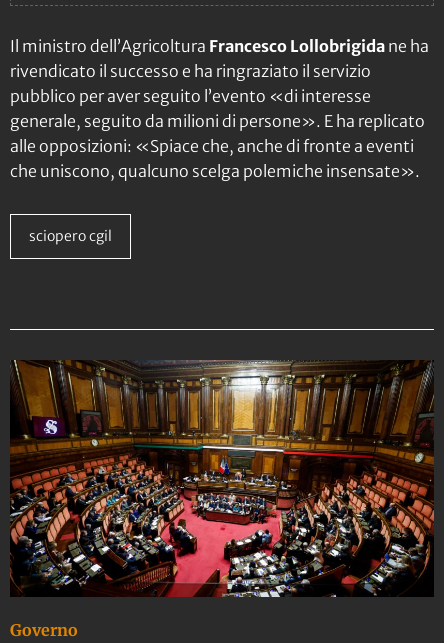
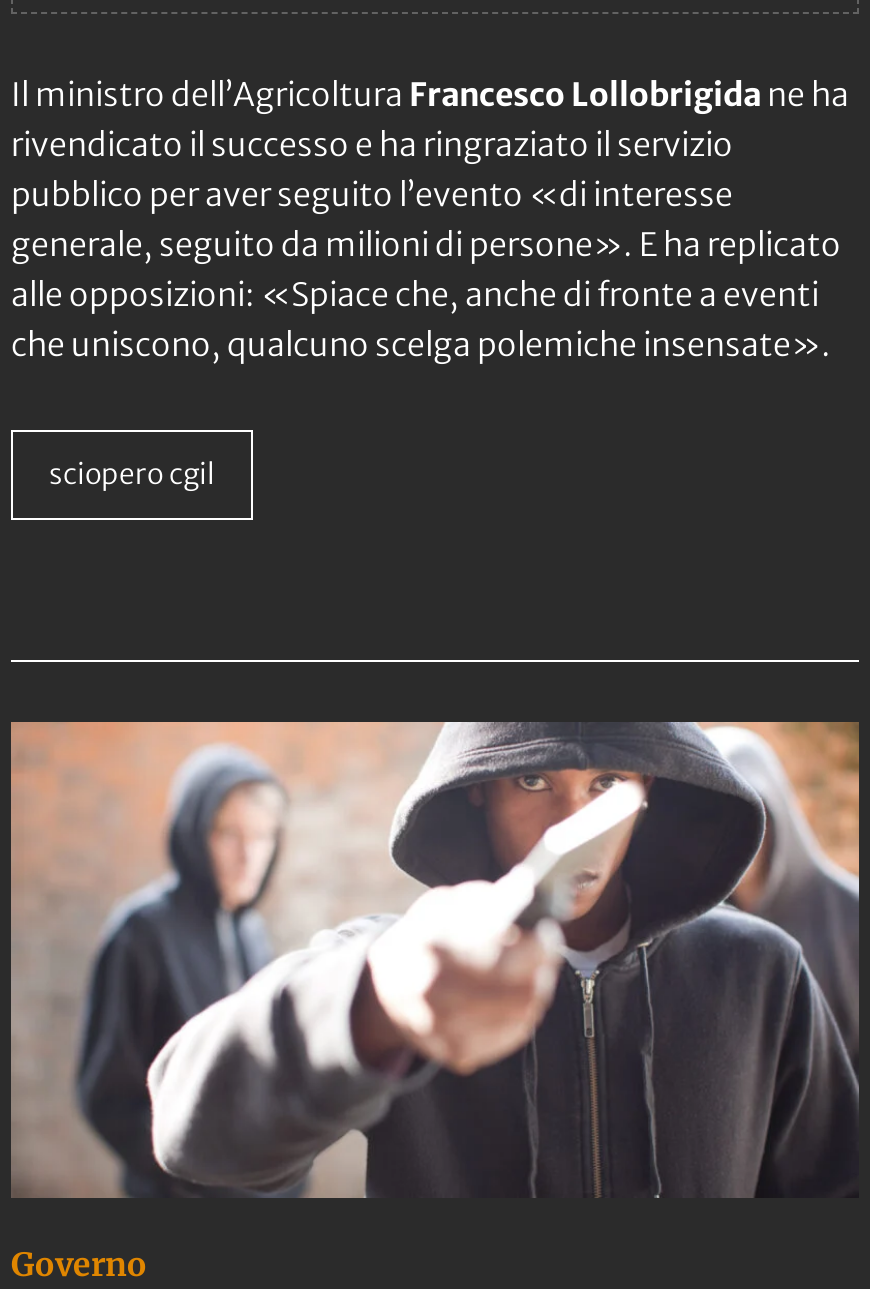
[10,359,434,598] [image] -> [9,719,861,1199] [image]

